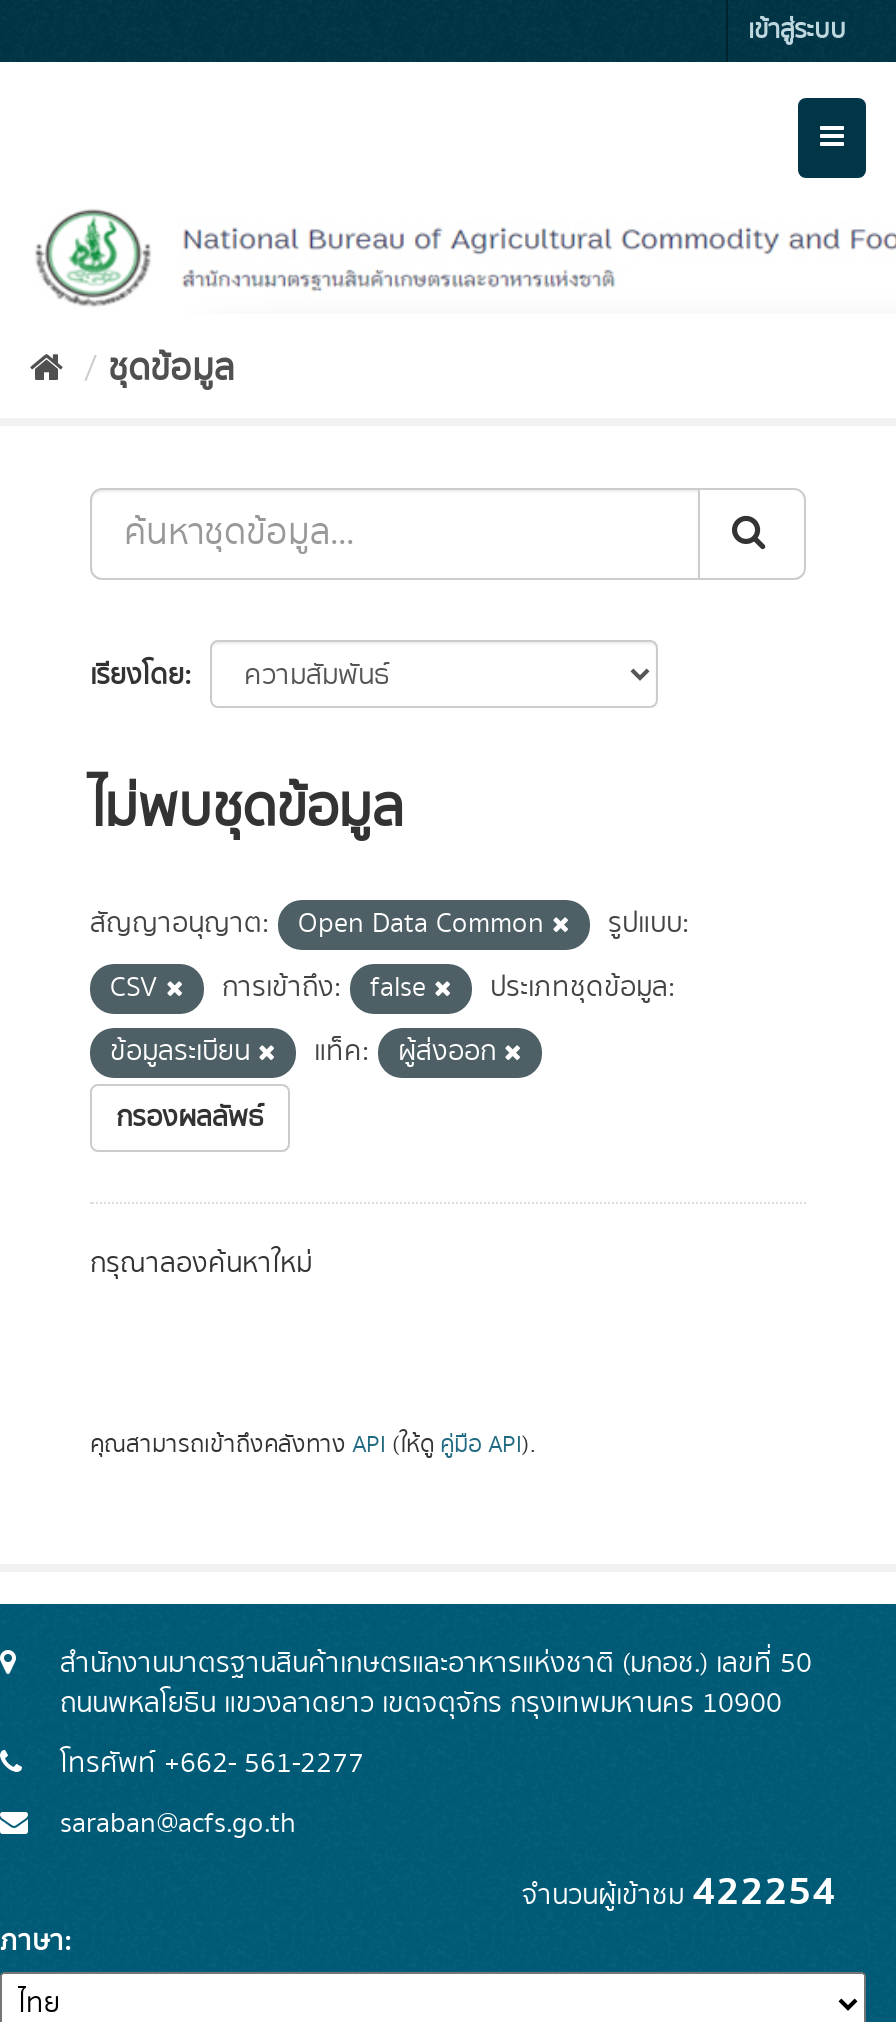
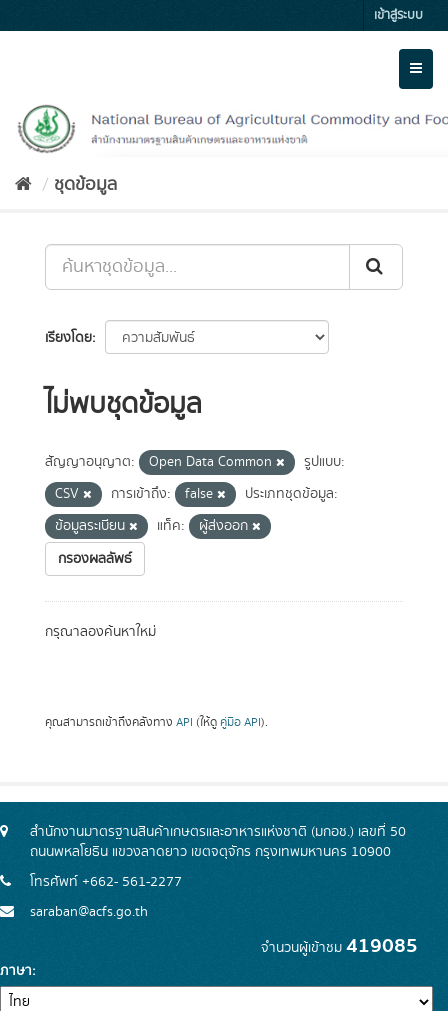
[522,1860,836,1924] จำนวนผู้เข้าชม422254 -> [261,930,418,962] จำนวนผู้เข้าชม419085

